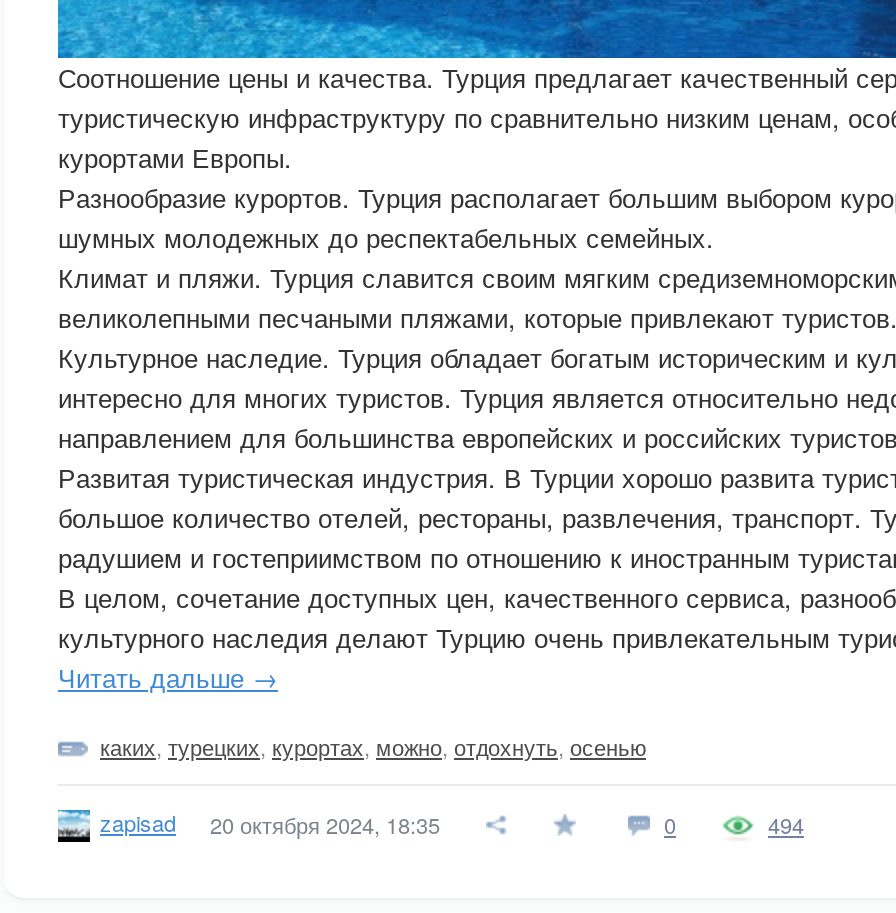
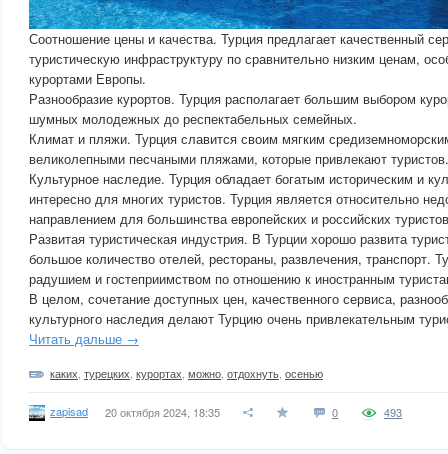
[768,808,804,840] 494 -> [384,404,402,420] 493

